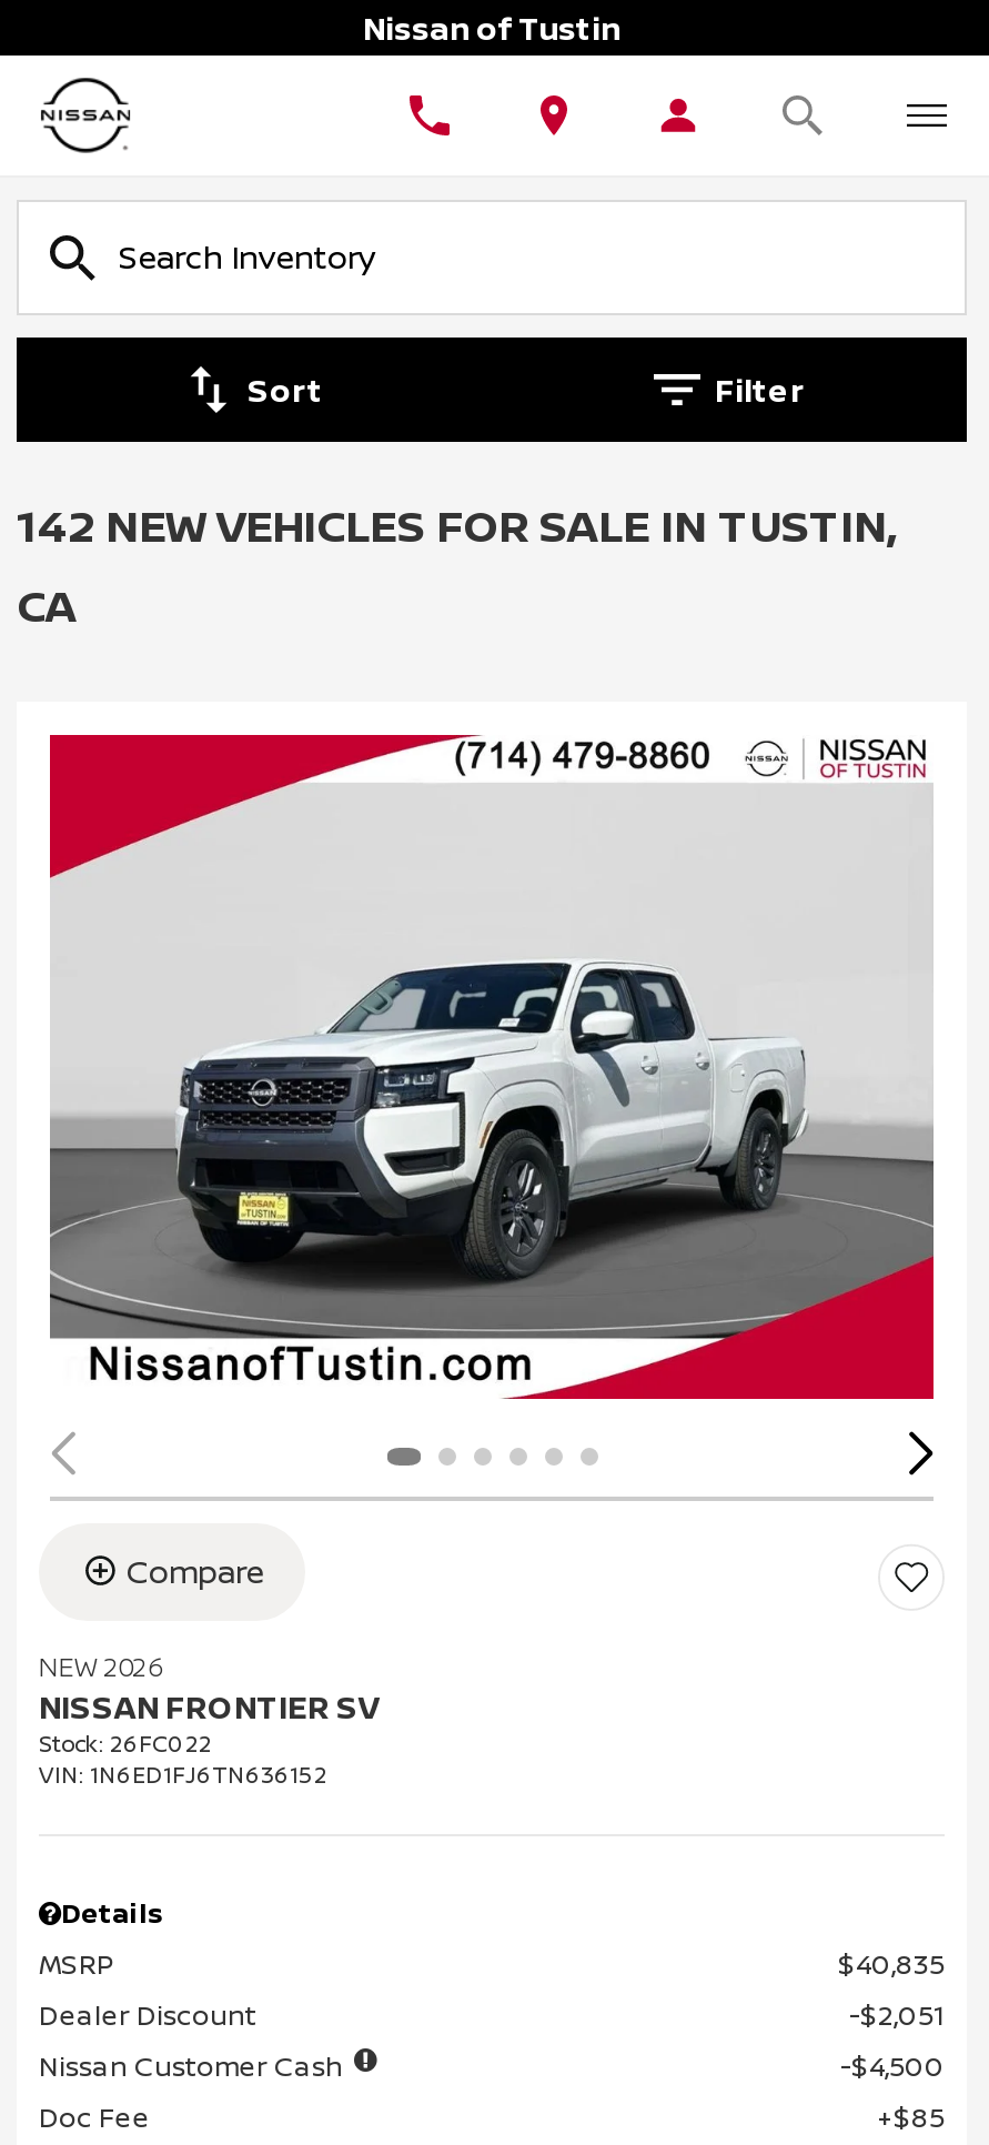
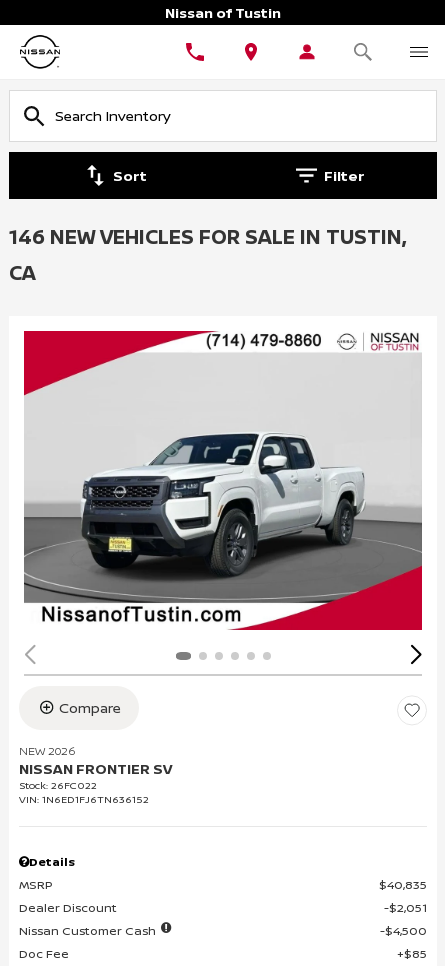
[17,495,898,555] 142 NEW VEHICLES FOR SALE IN TUSTIN, -> [9,223,407,250] 146 NEW VEHICLES FOR SALE IN TUSTIN,

